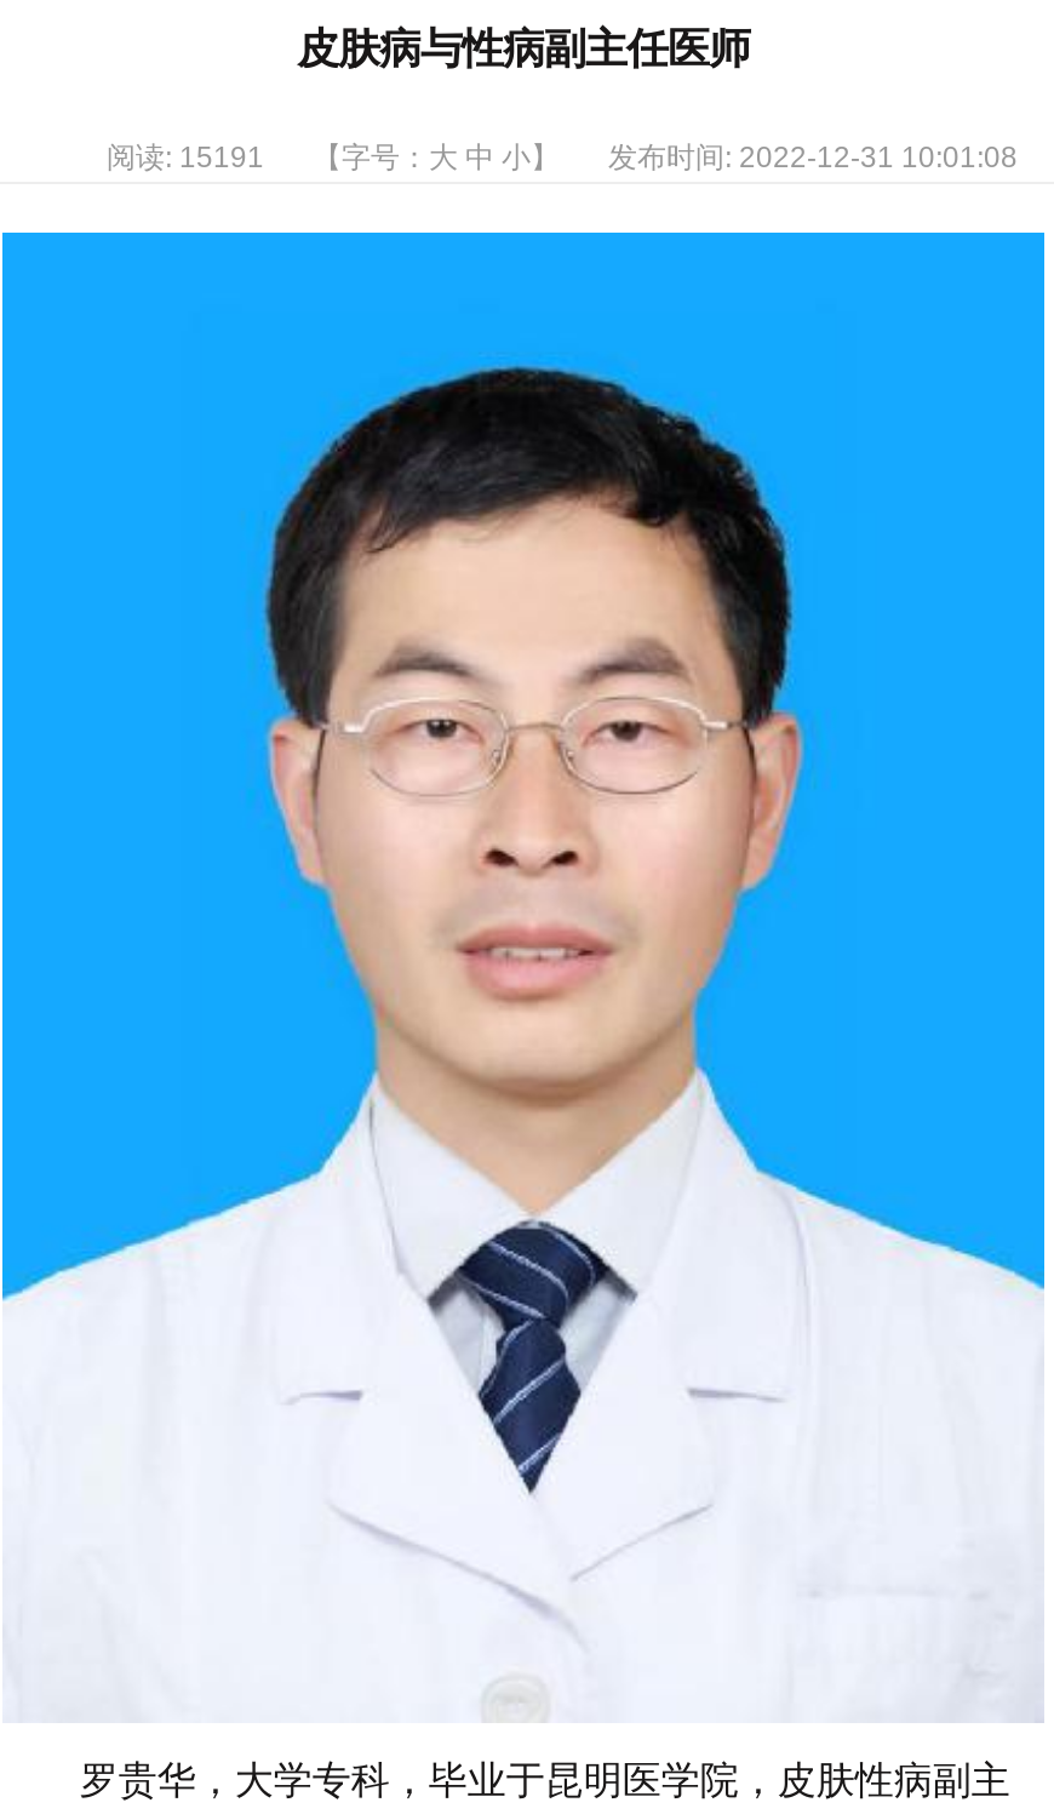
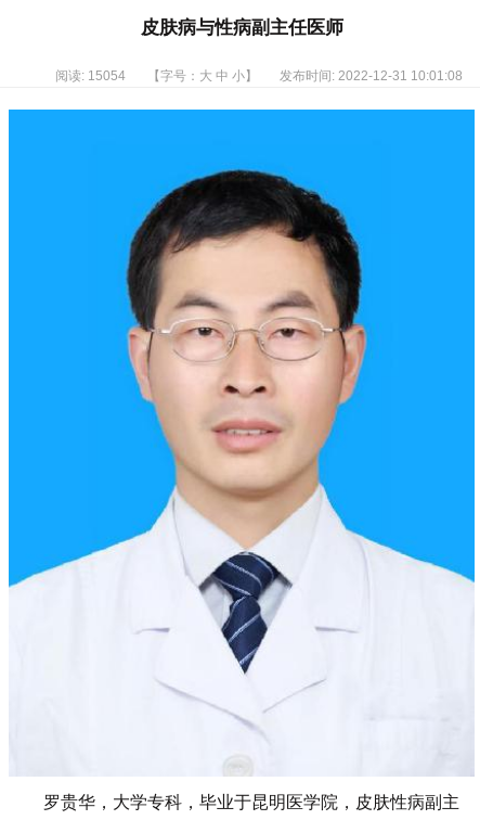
[107,141,1018,174] 阅读: 15191 【字号：大 中 小】 发布时间: 2022-12-31 10:01:08 -> [55,68,463,84] 阅读: 15054 【字号：大 中 小】 发布时间: 2022-12-31 10:01:08

